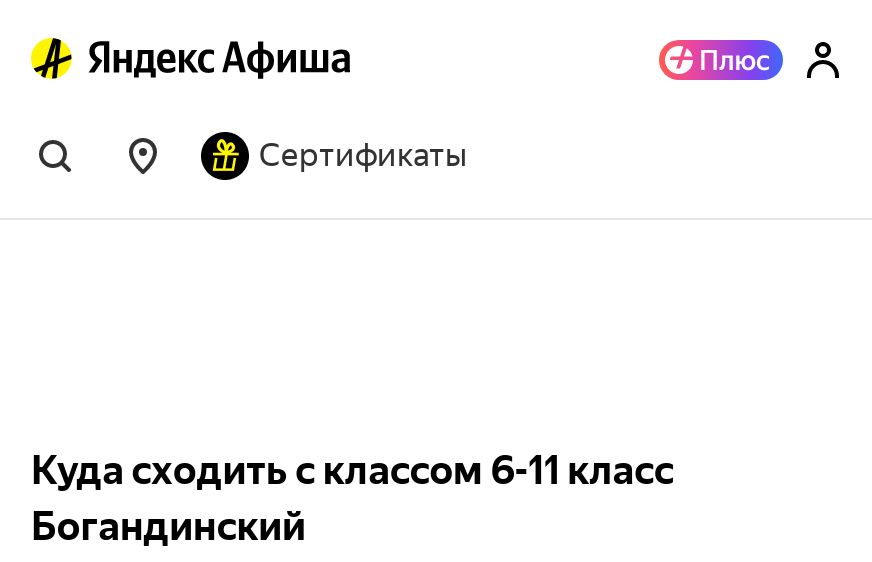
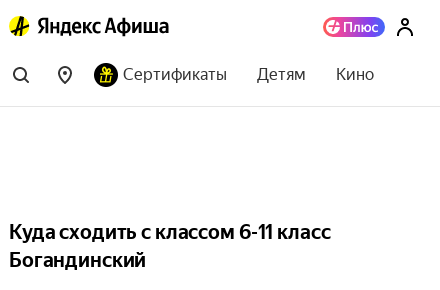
none -> [257,65,374,84] Детям | Кино

